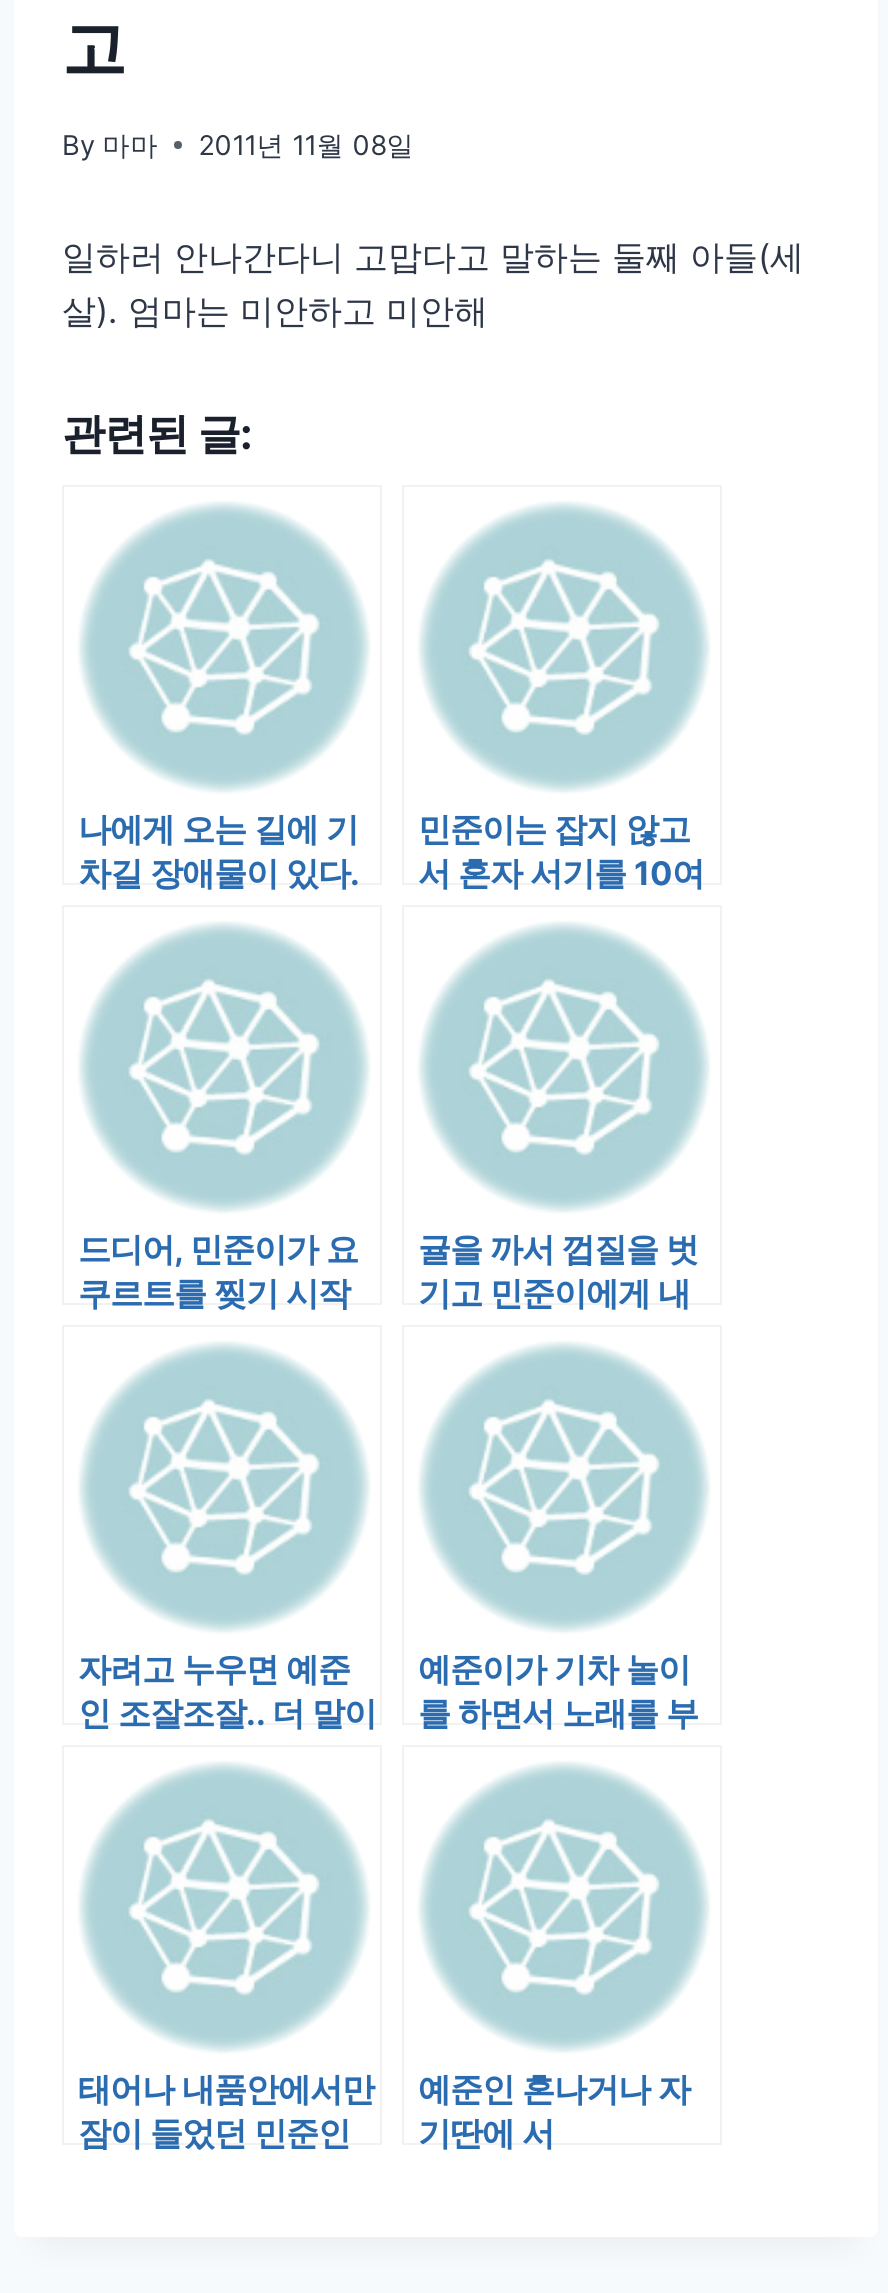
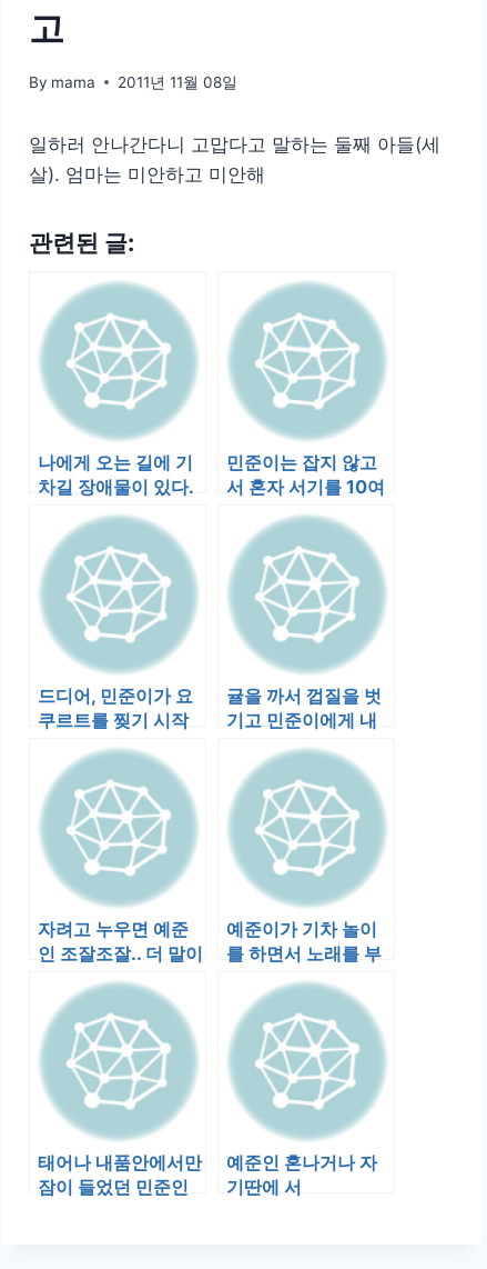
[62,129,158,161] By 마마 -> [29,73,96,91] By mama

